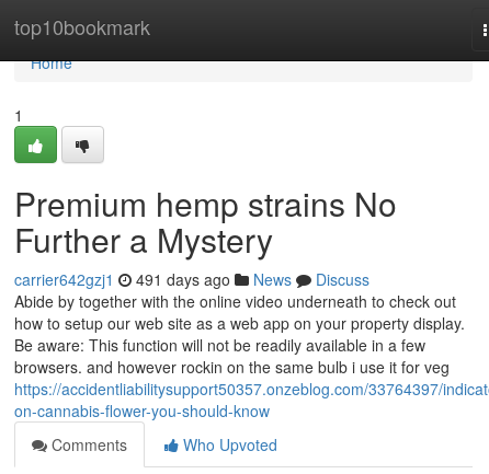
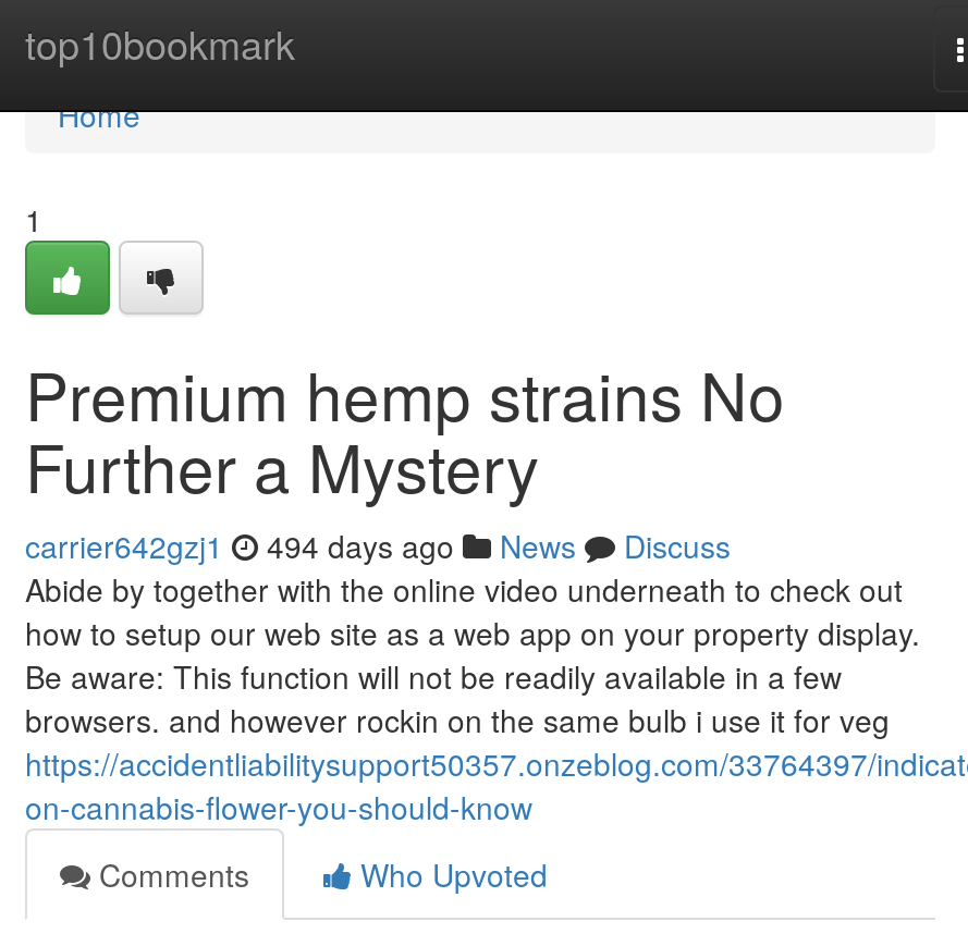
[14,268,369,290] carrier642gzj1 491 days ago News Discuss -> [25,524,731,567] carrier642gzj1 494 days ago News Discuss

